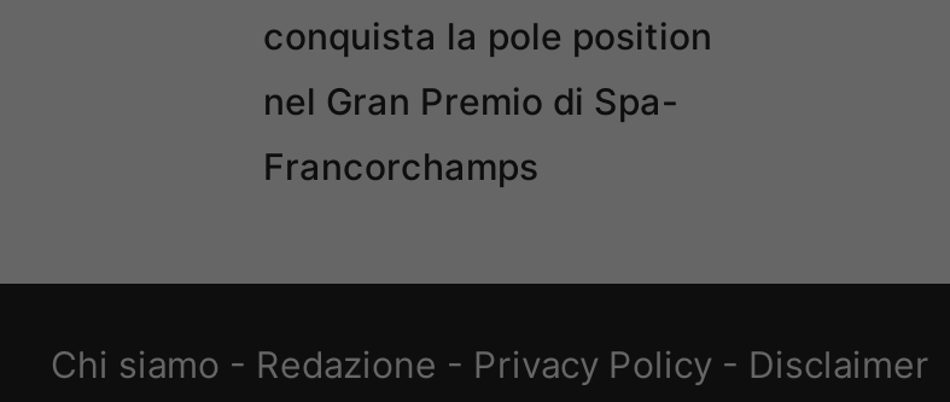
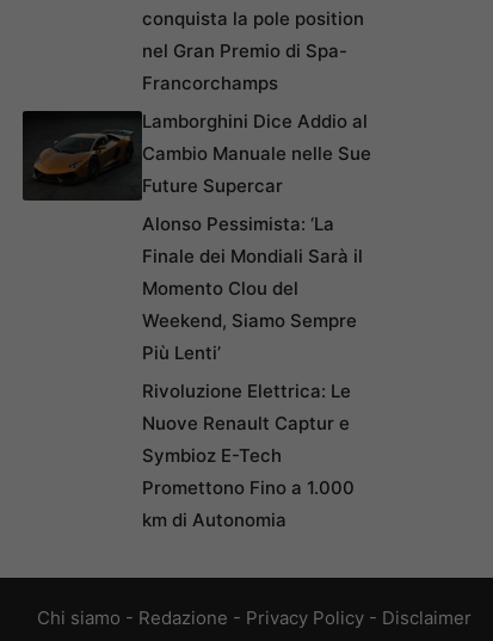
none -> [21,110,371,531] [image] | Lamborghini Dice Addio al | Cambio Manuale nelle Sue | Future Supercar | Alonso Pessimista: ‘La | Finale dei Mondiali Sarà il | Momento Clou del | Weekend, Siamo Sempre | Più Lenti’ | Rivoluzione Elettrica: Le | Nuove Renault Captur e | Symbioz E-Tech | Promettono Fino a 1.000 | km di Autonomia

